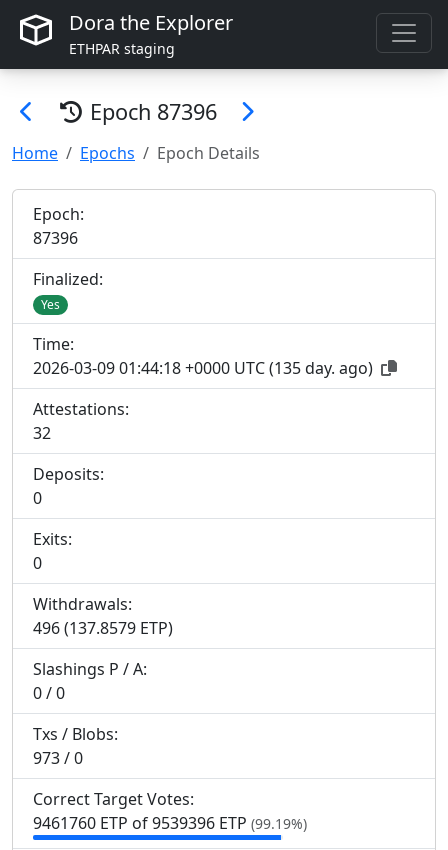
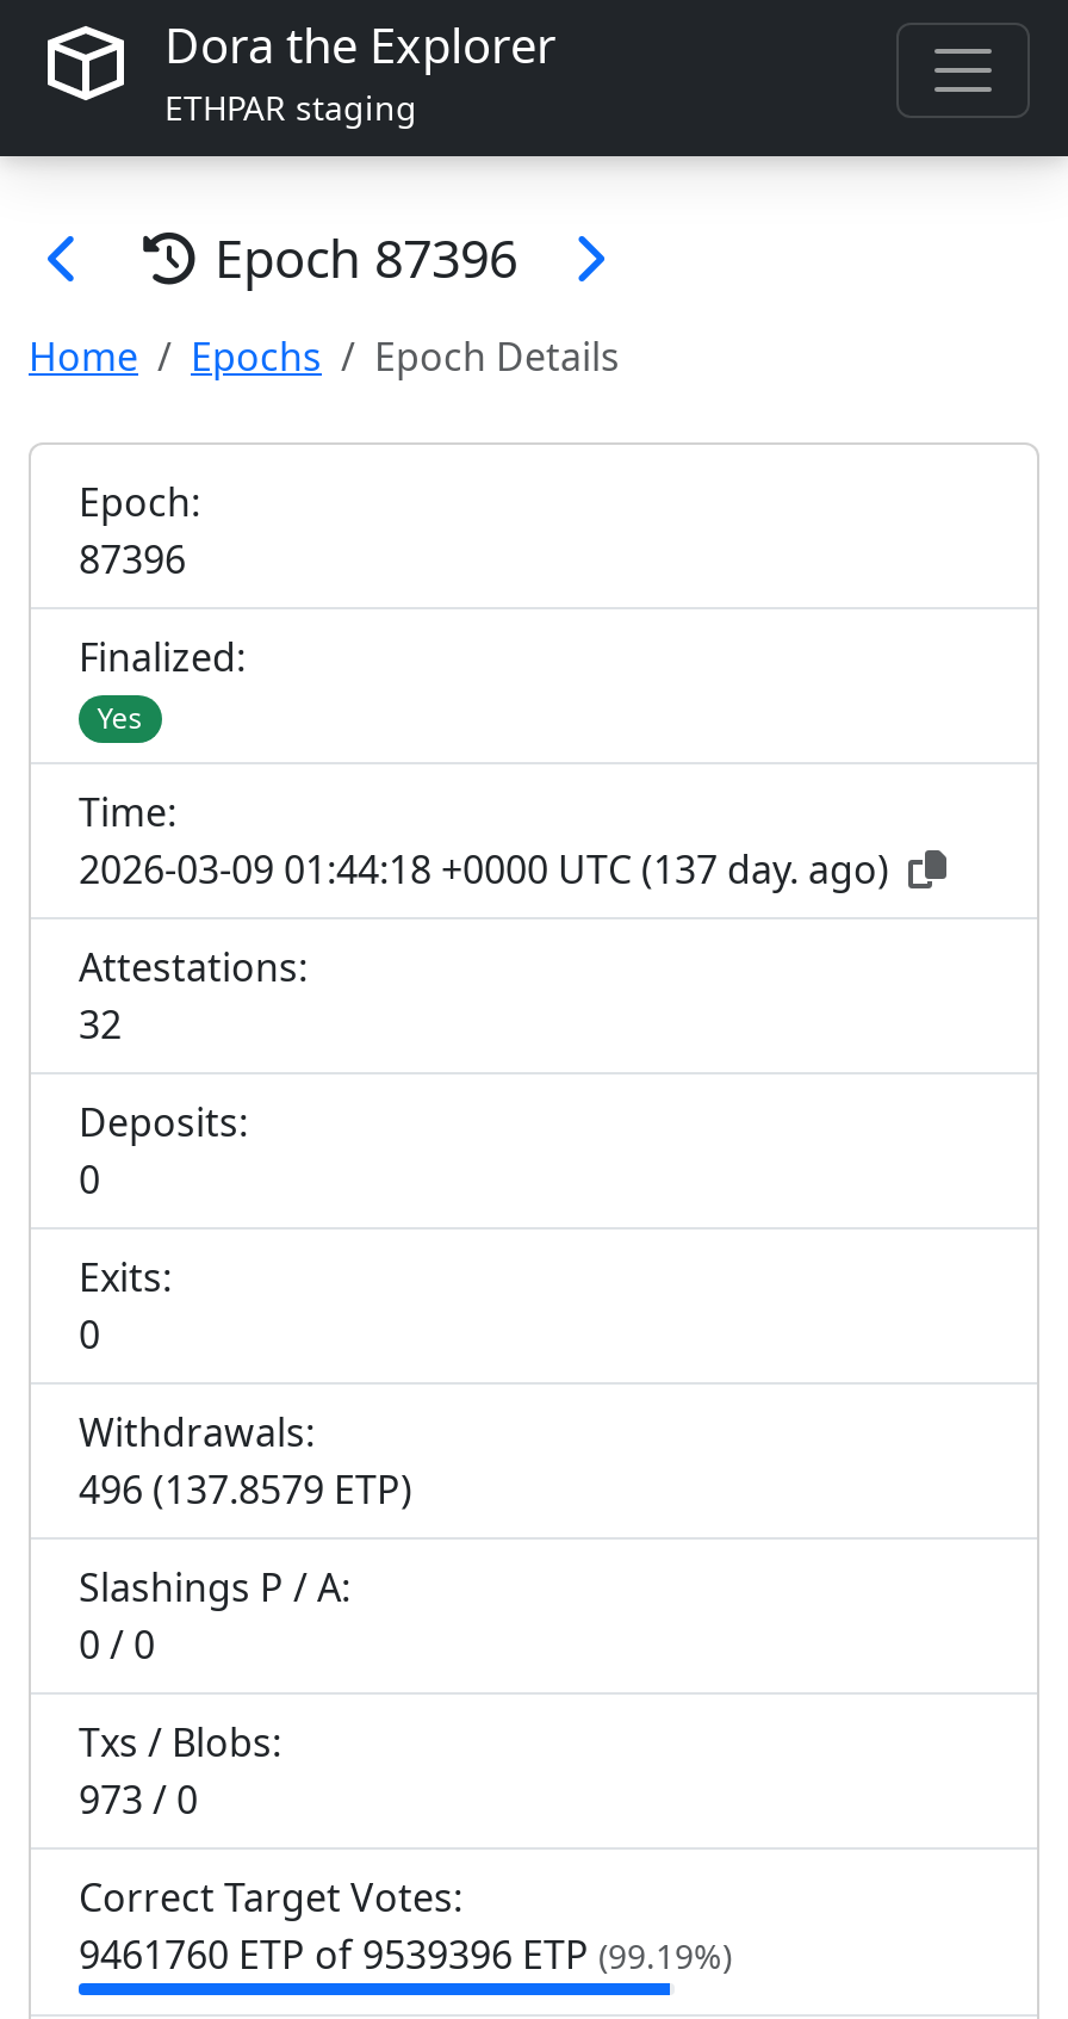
[33,357,377,379] 2026-03-09 01:44:18 +0000 UTC (135 day. ago) -> [79,844,899,896] 2026-03-09 01:44:18 +0000 UTC (137 day. ago)

